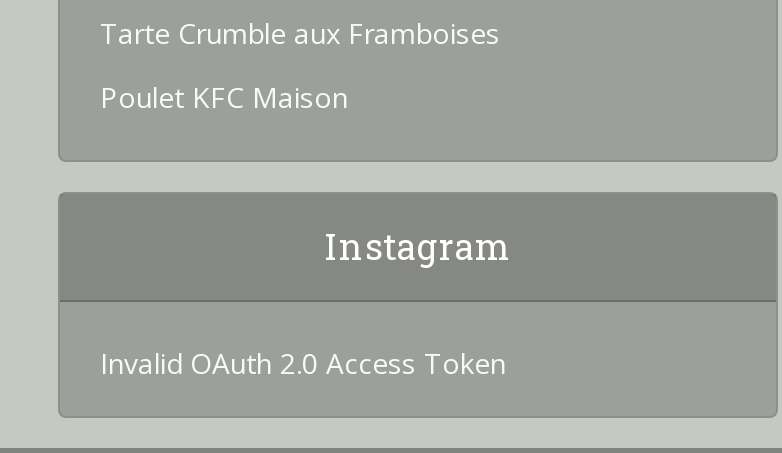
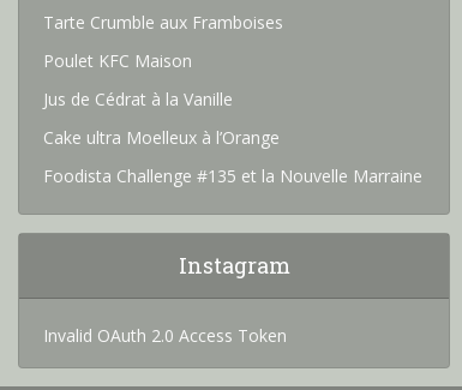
none -> [43,87,422,187] Jus de Cédrat à la Vanille | Cake ultra Moelleux à l’Orange | Foodista Challenge #135 et la Nouvelle Marraine

